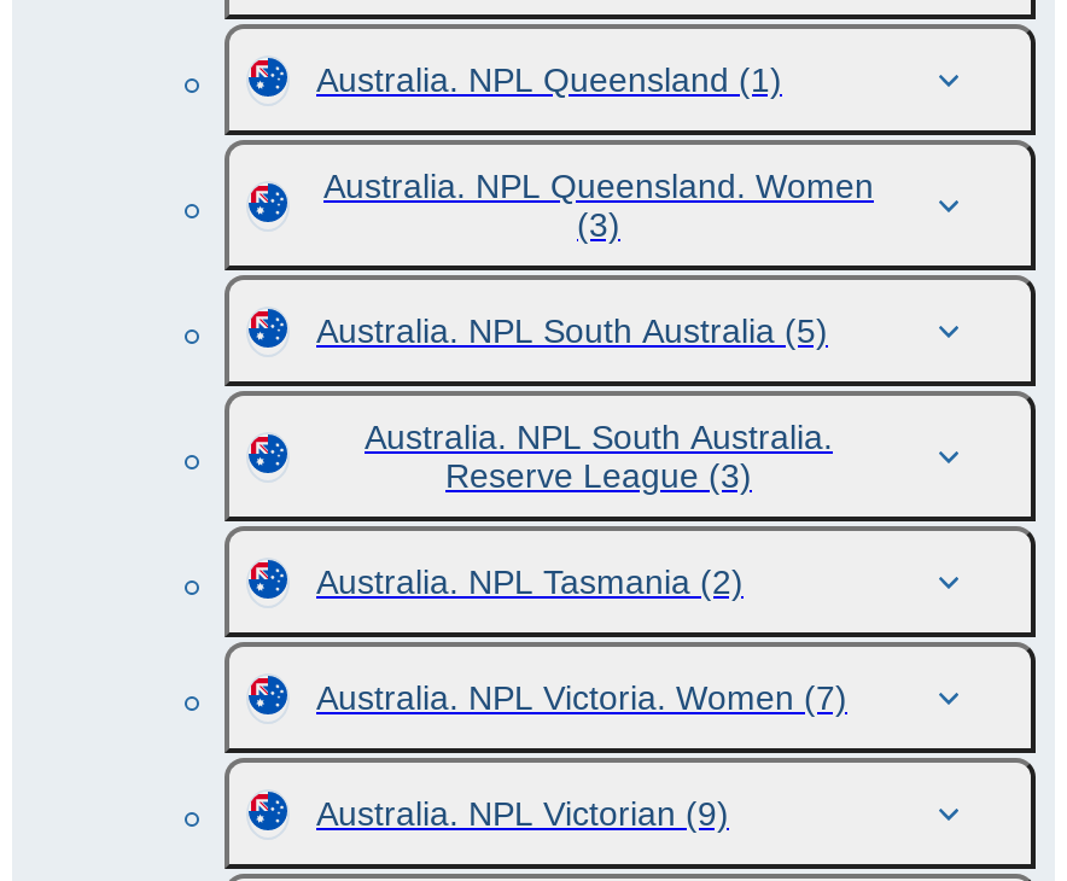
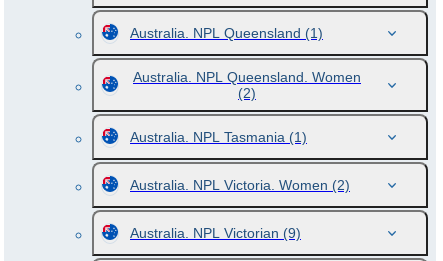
[316,205,847,717] (3) | Australia. NPL South Australia (5) | Australia. NPL South Australia. | Reserve League (3) | Australia. NPL Tasmania (2) | Australia. NPL Victoria. Women (7) -> [130,85,350,193] (2) | Australia. NPL Tasmania (1) | Australia. NPL Victoria. Women (2)

